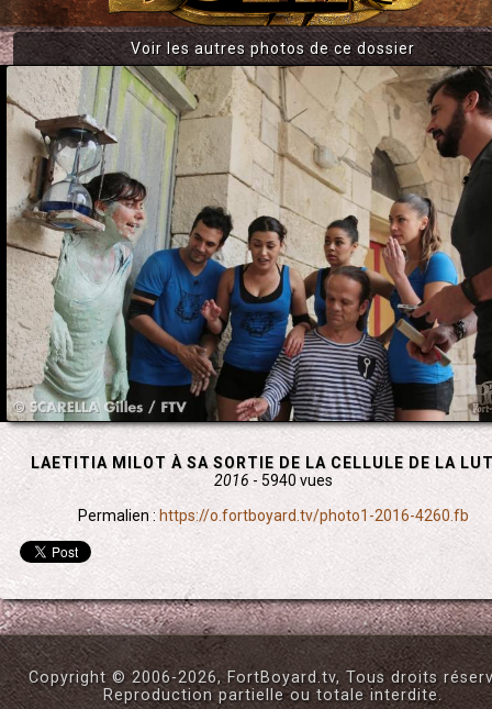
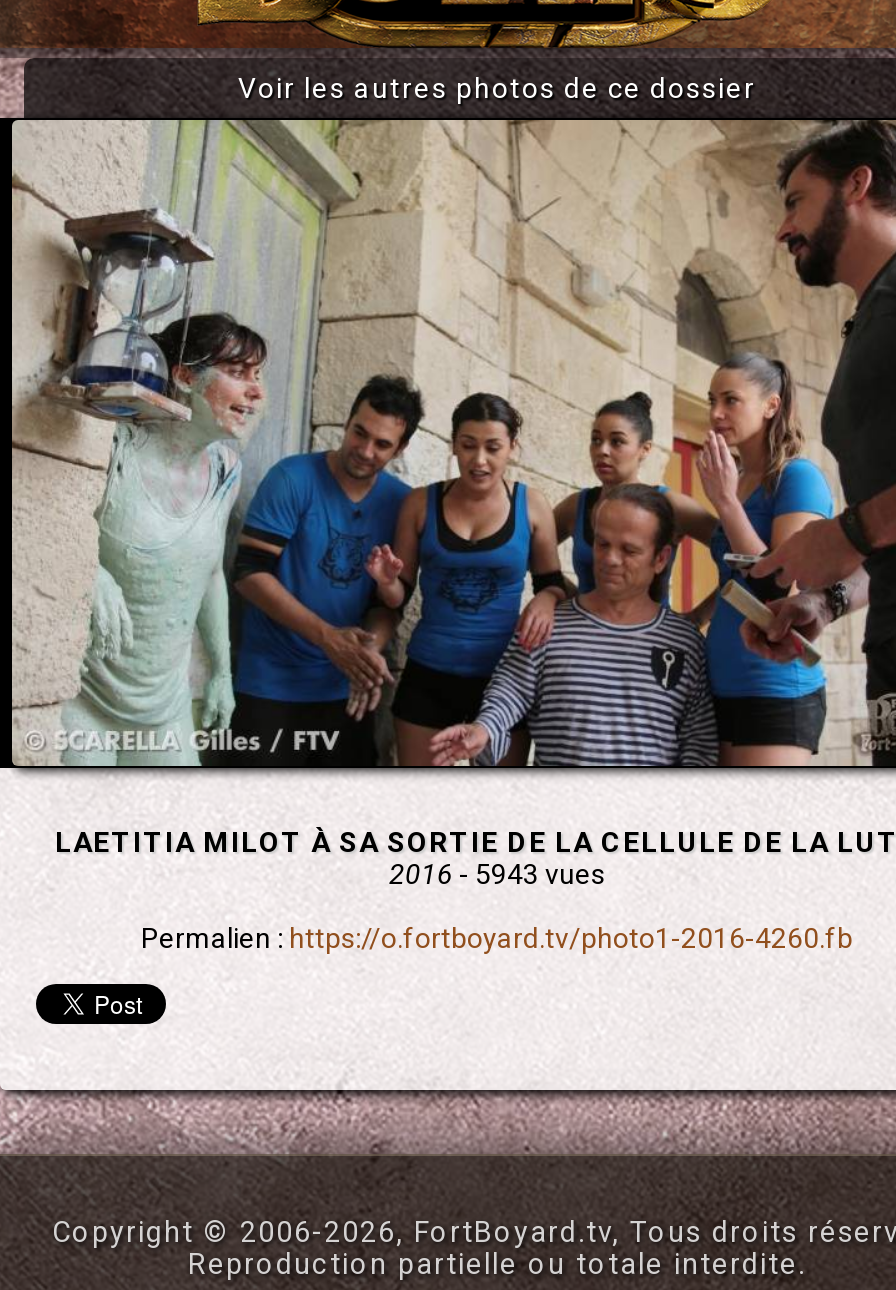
[214,472,332,489] 2016 - 5940 vues -> [389,858,605,890] 2016 - 5943 vues

